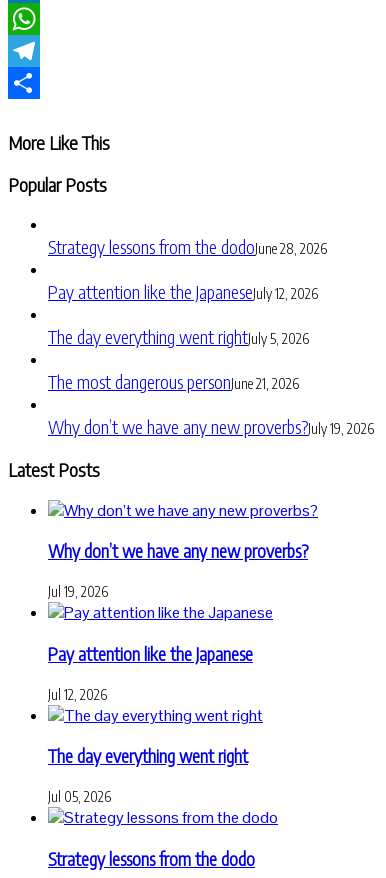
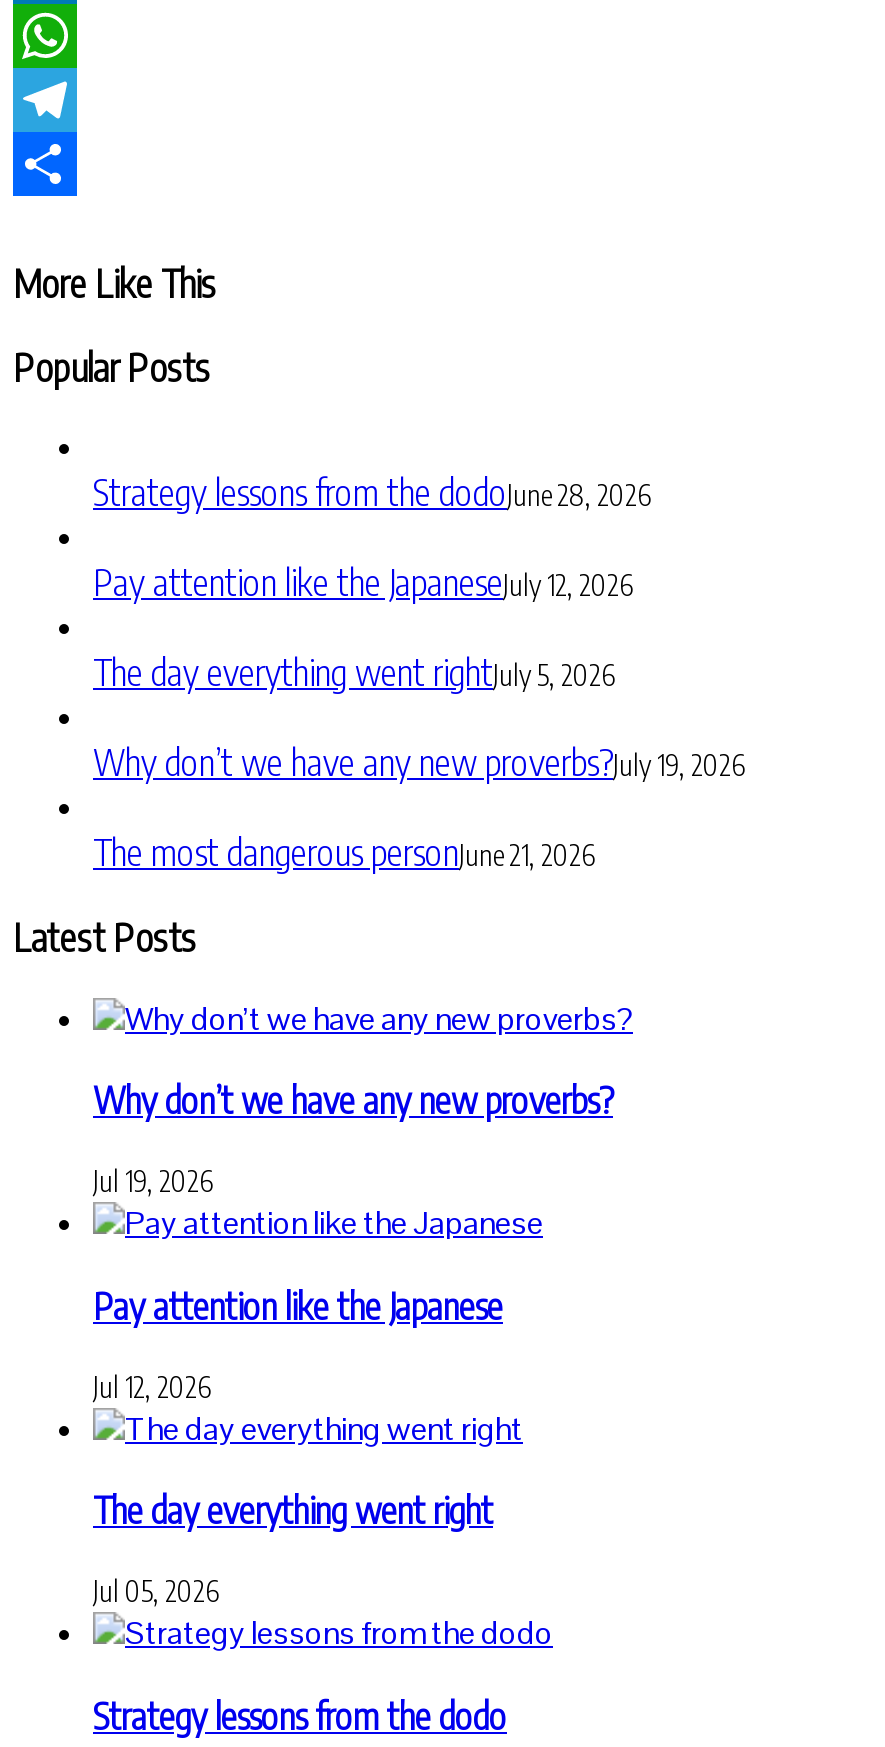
moved [48,370,299,393] -> [93,829,595,875]: The most dangerous personJune 21, 2026
moved [48,415,374,438] -> [93,739,745,785]: Why don’t we have any new proverbs?July 19, 2026

